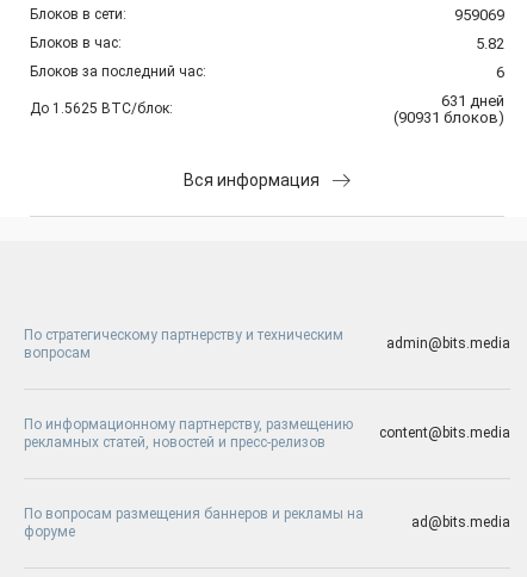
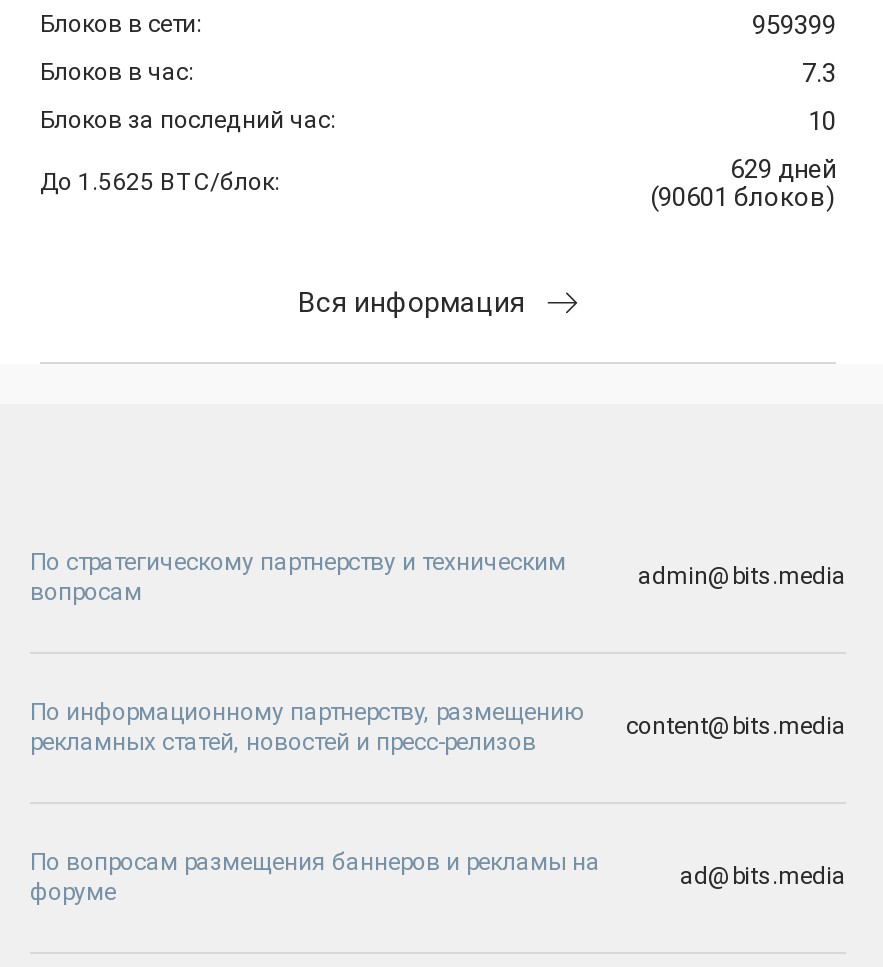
[454,6,504,24] 959069 -> [752,10,836,40] 959399
[476,35,504,52] 5.82 -> [802,58,836,88] 7.3
[496,63,504,81] 6 -> [808,106,836,136] 10
[441,92,504,110] 631 дней -> [730,154,836,184] 629 дней
[393,108,504,126] (90931 блоков) -> [650,182,836,212] (90601 блоков)

